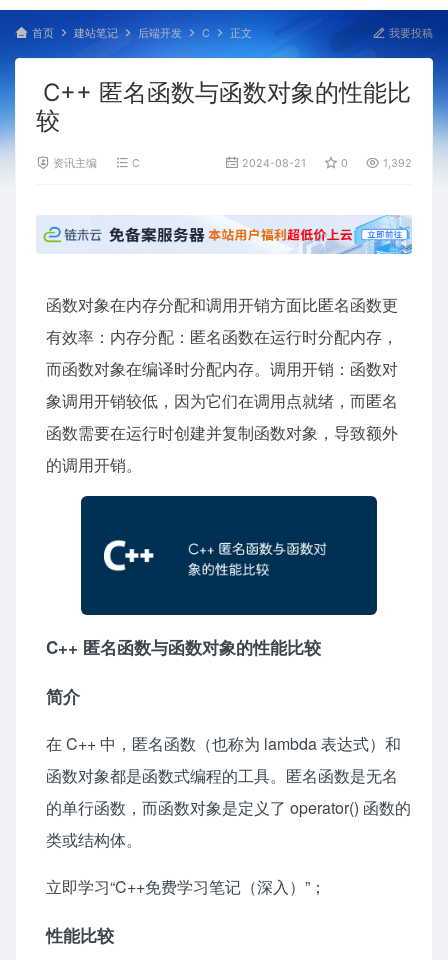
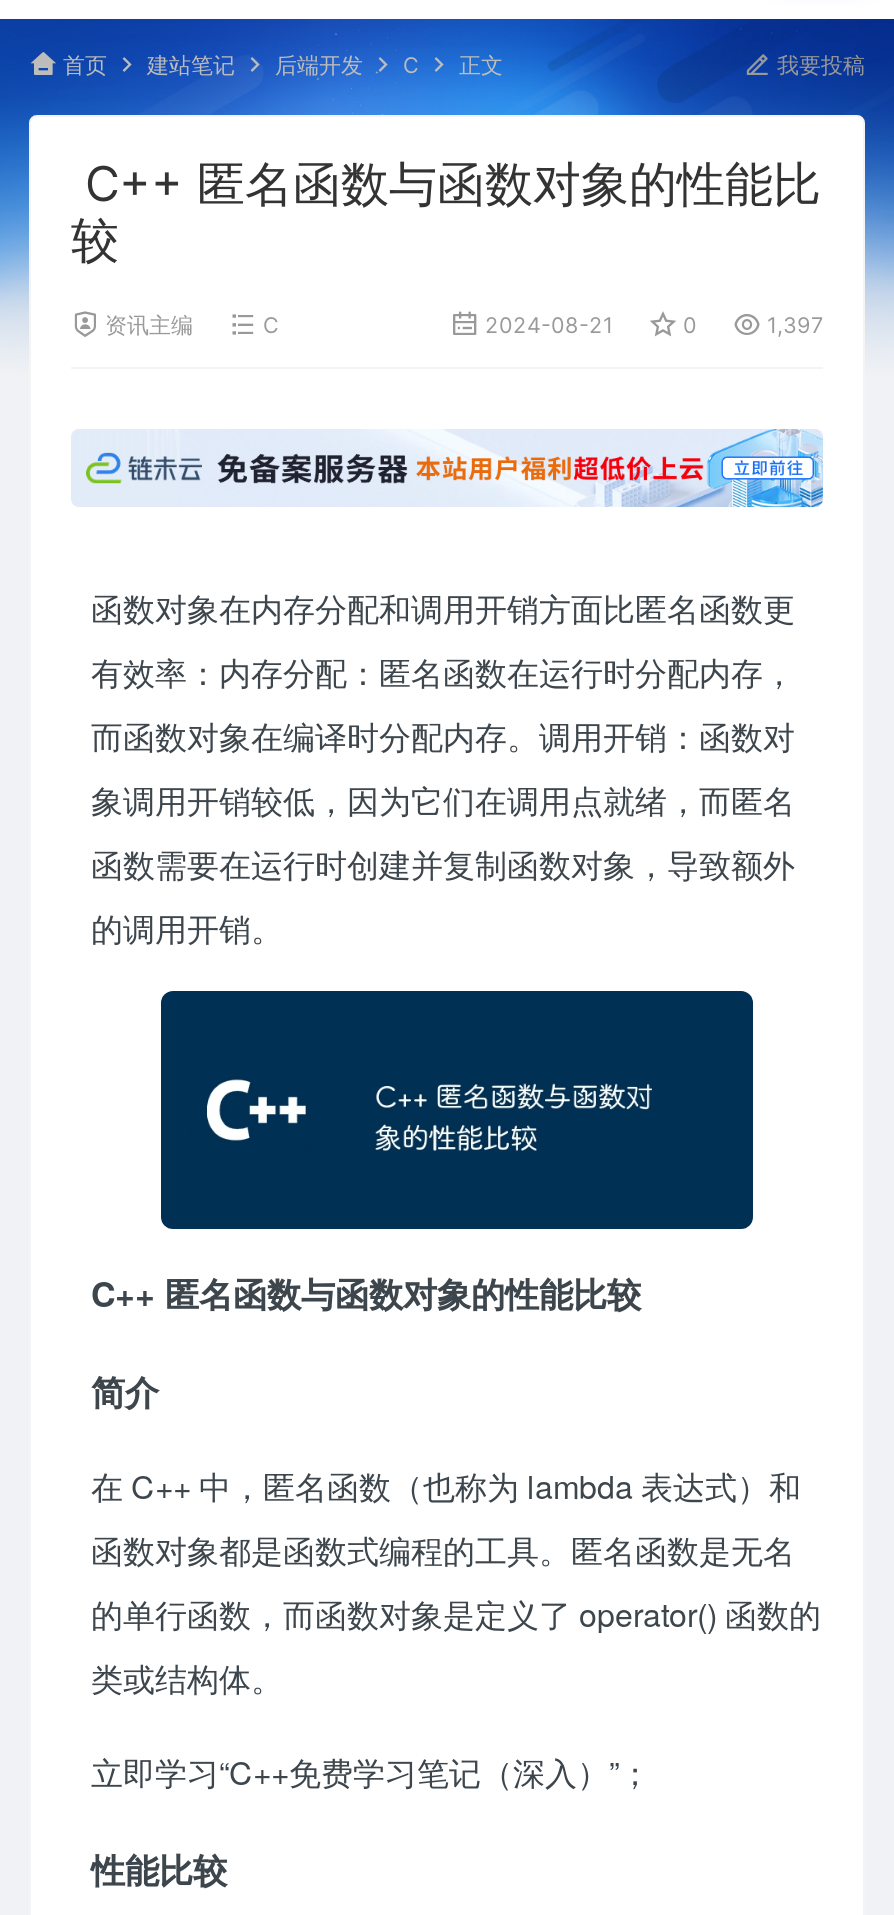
[380,157,412,170] 1,392 -> [761,313,823,339] 1,397

